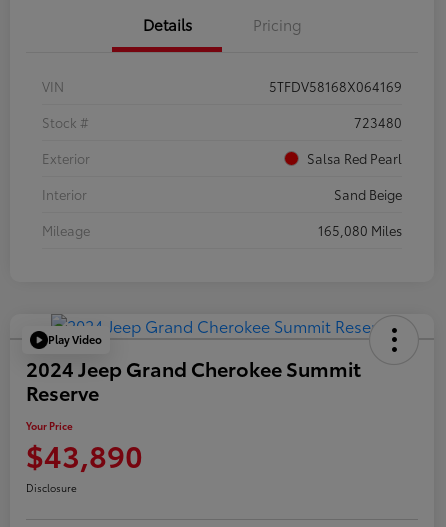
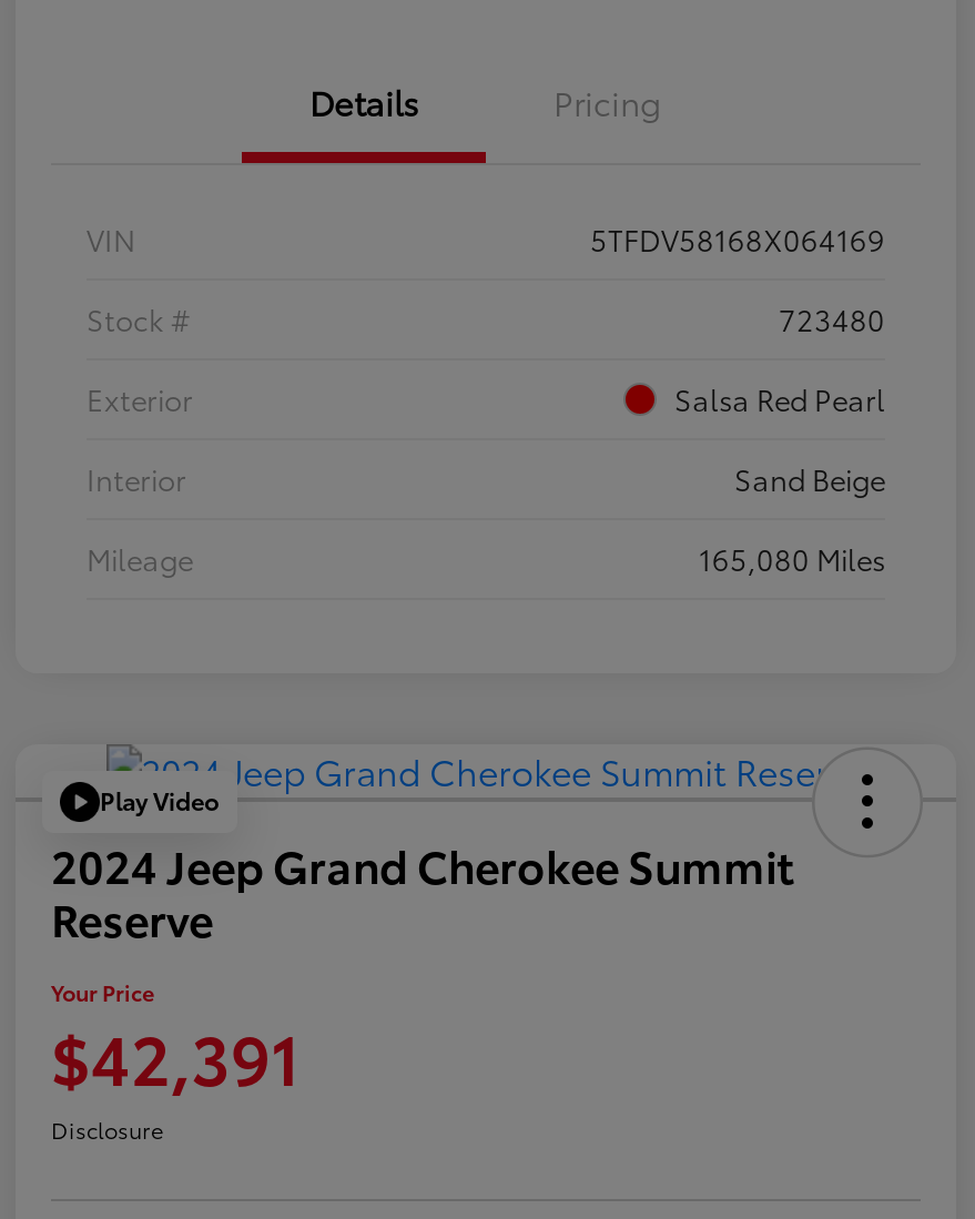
[26,433,143,476] $43,890 -> [51,1008,299,1103] $42,391

